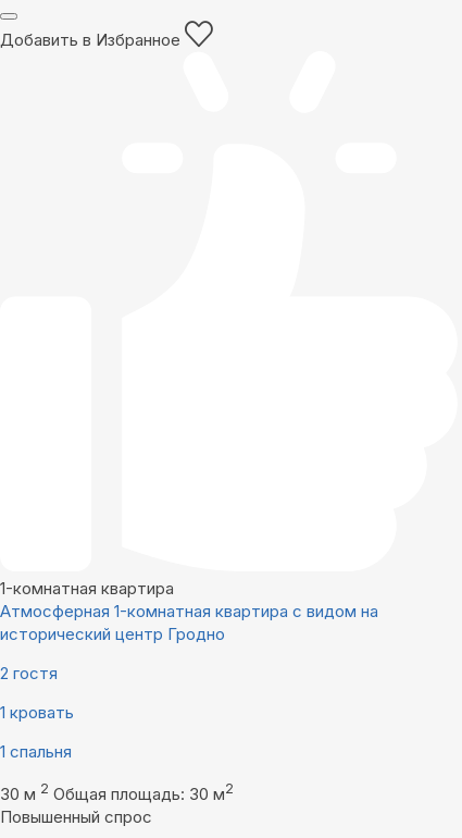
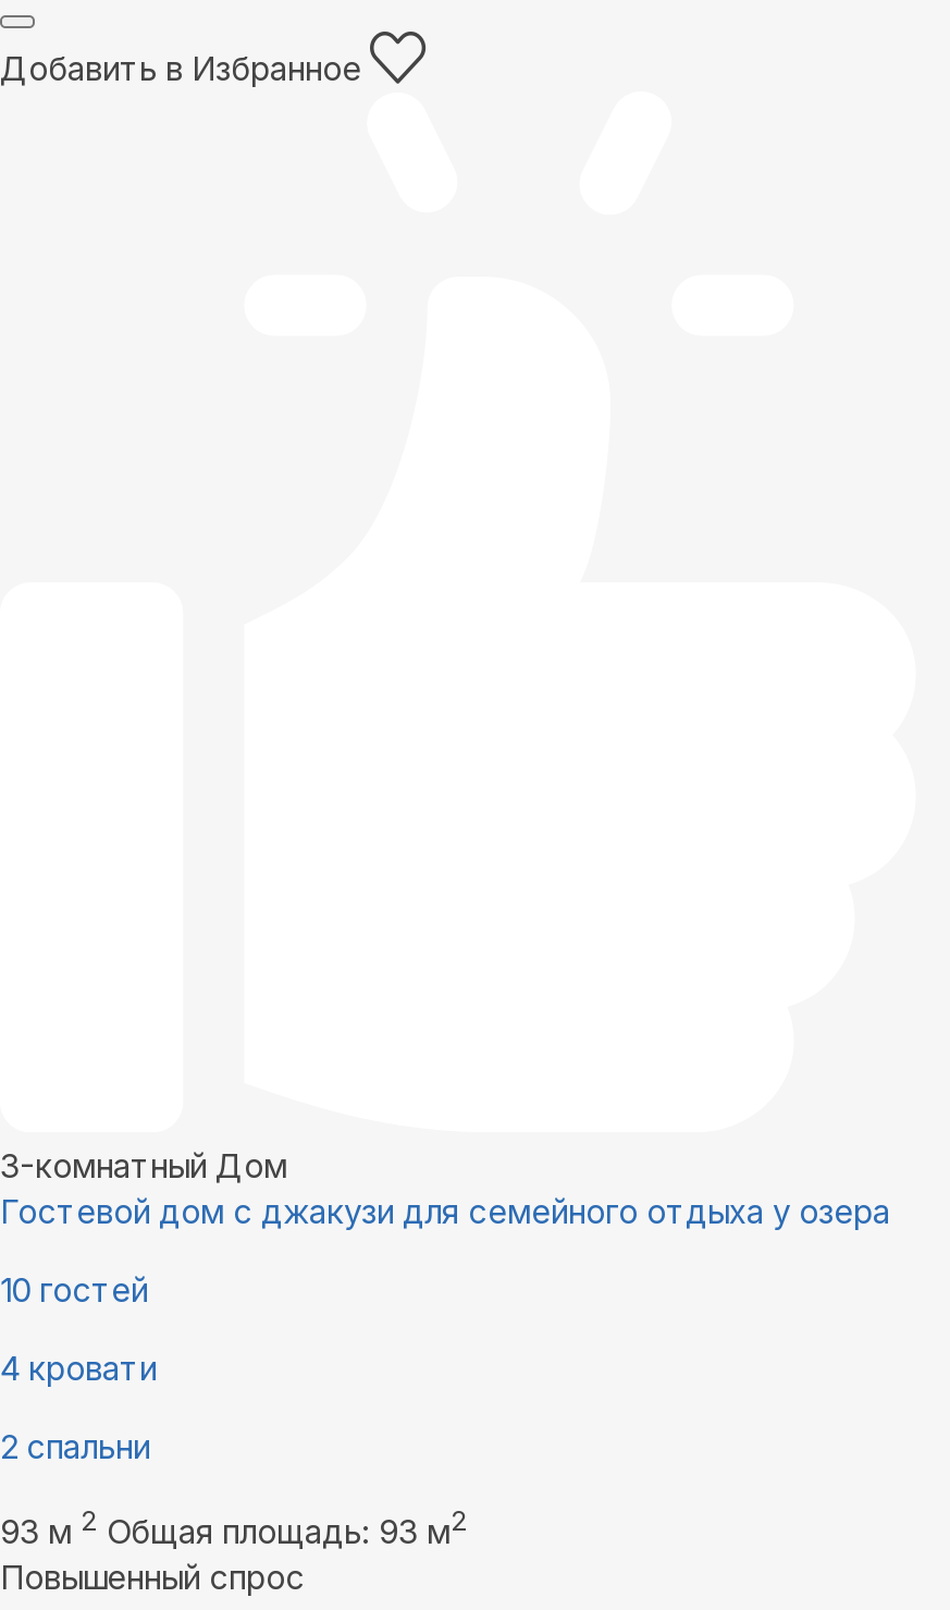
[0,578,378,644] 1-комнатная квартира | Атмосферная 1-комнатная квартира с видом на | исторический центр Гродно -> [0,1146,890,1233] 3-комнатный Дом | Гостевой дом с джакузи для семейного отдыха у озера
[0,663,58,684] 2 гостя -> [0,1270,148,1311] 10 гостей
[0,702,74,723] 1 кровать -> [0,1348,157,1389] 4 кровати
[0,741,72,762] 1 спальня -> [0,1426,150,1468] 2 спальни
[0,781,234,804] 30 м 2 Общая площадь: 30 м2 -> [0,1505,468,1553] 93 м 2 Общая площадь: 93 м2

